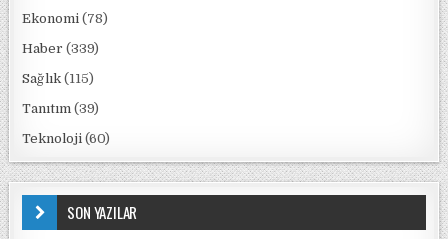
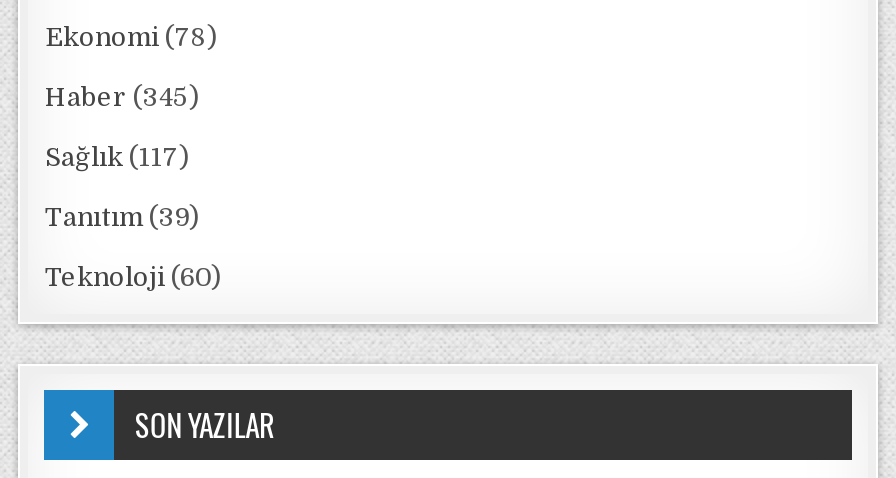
[22,41,99,56] Haber (339) -> [45,82,199,112] Haber (345)
[22,71,94,86] Sağlık (115) -> [45,142,189,172] Sağlık (117)

